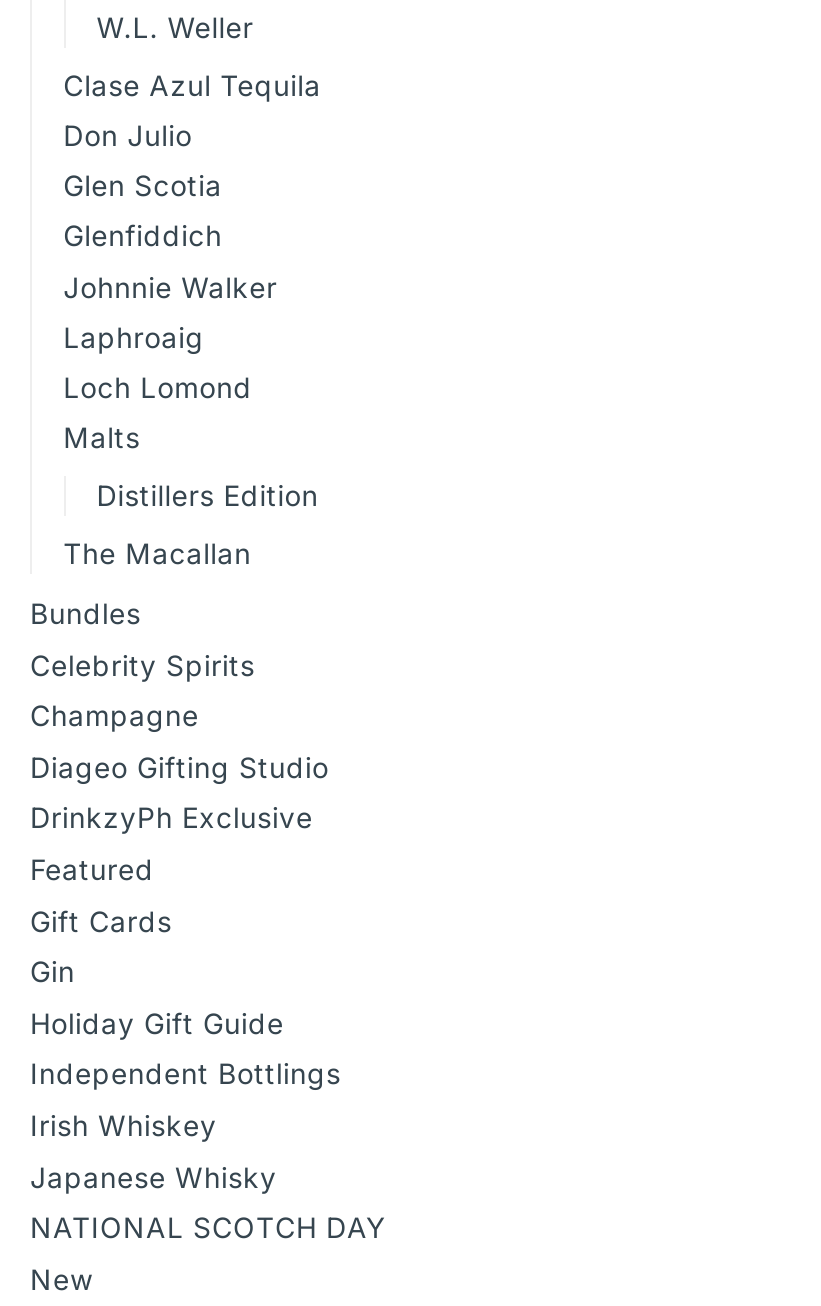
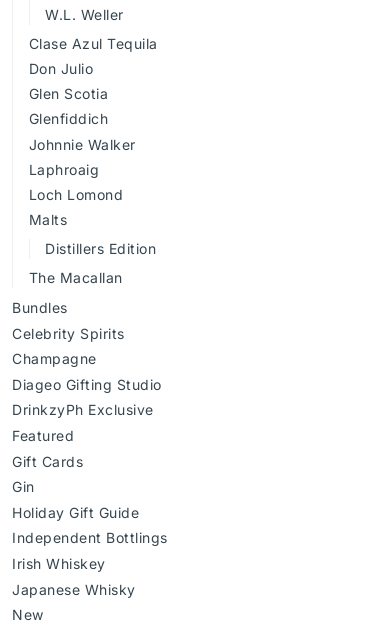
[30,1210,387,1244] NATIONAL SCOTCH DAY -> none

